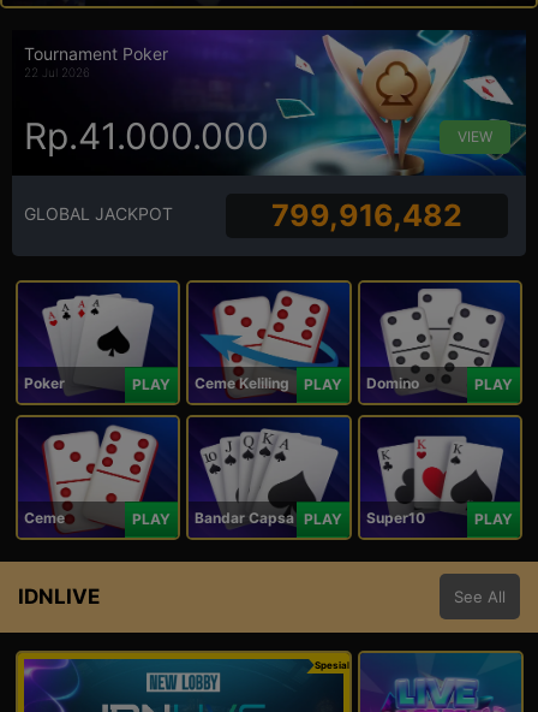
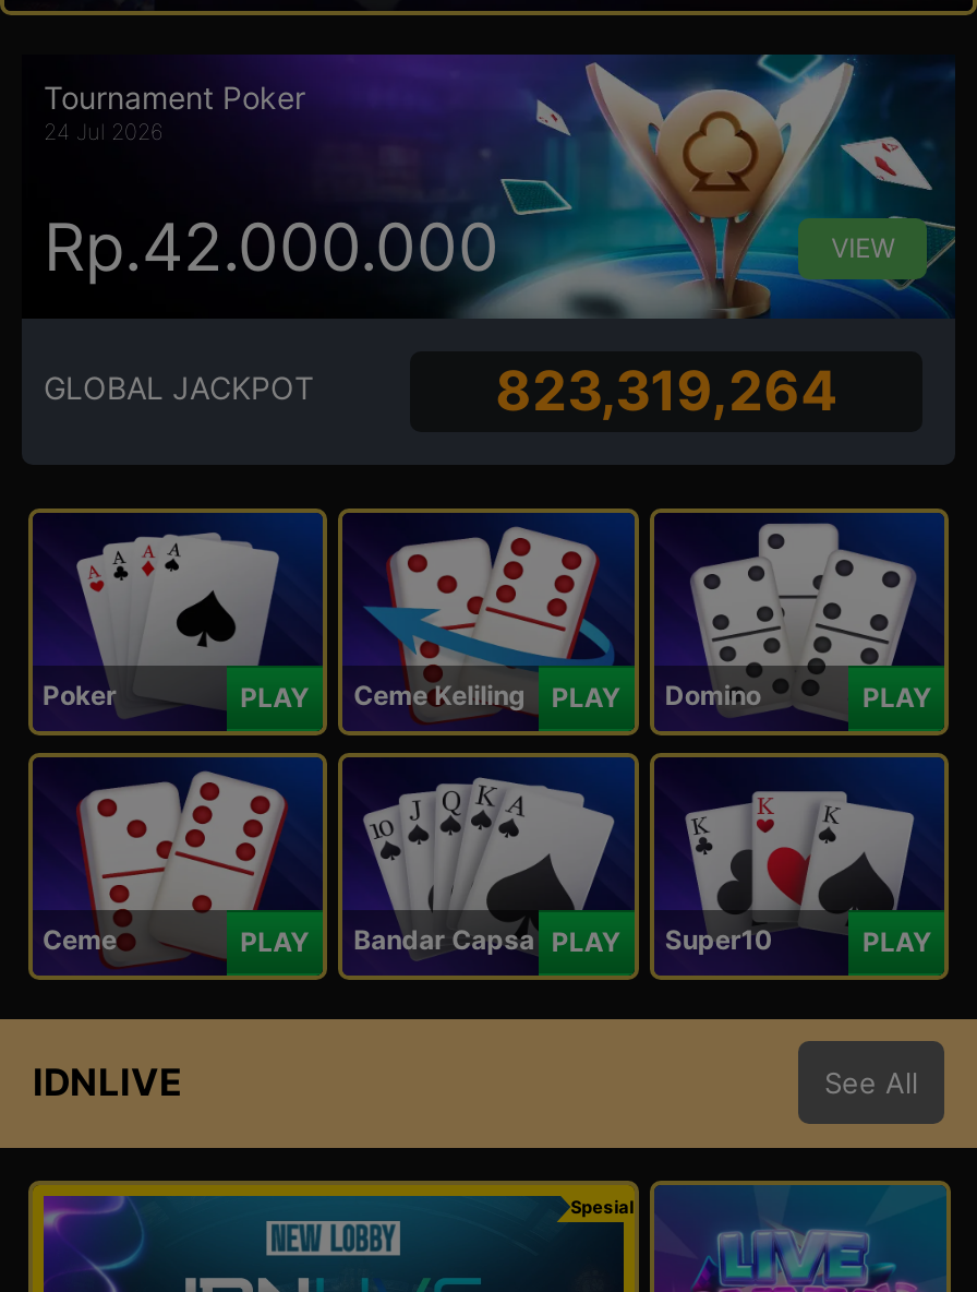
[24,65,90,79] 22 Jul 2026 -> [44,118,164,144] 24 Jul 2026
[24,114,269,157] Rp.41.000.000 -> [44,206,499,285] Rp.42.000.000
[272,197,462,233] 799,916,482 -> [495,358,838,423] 823,319,264

